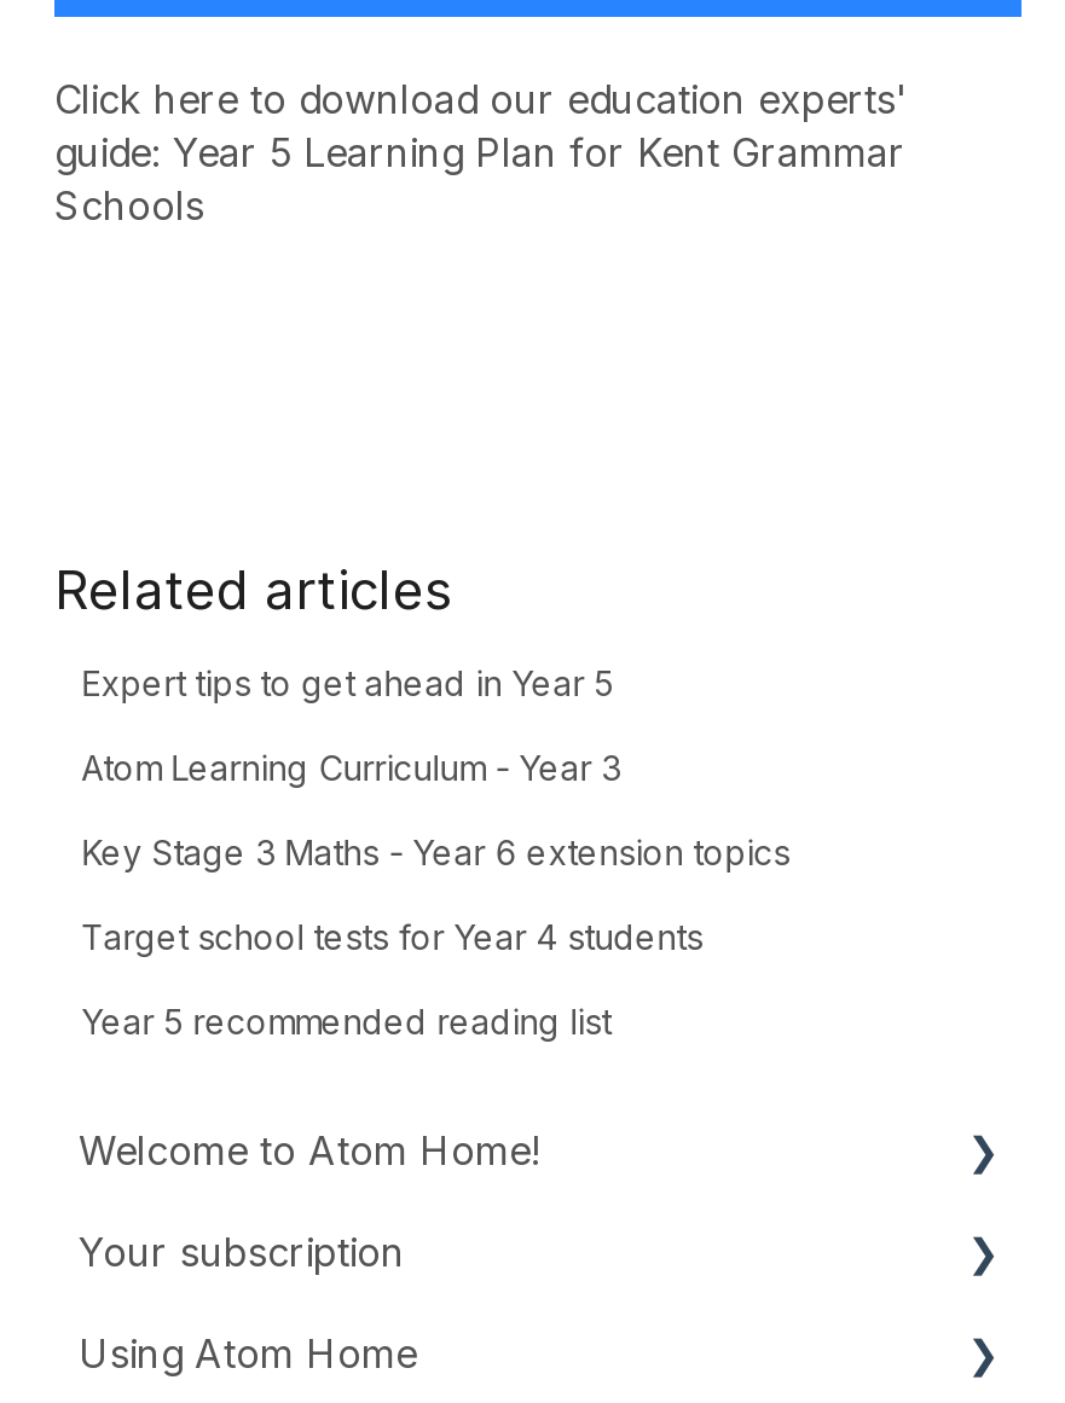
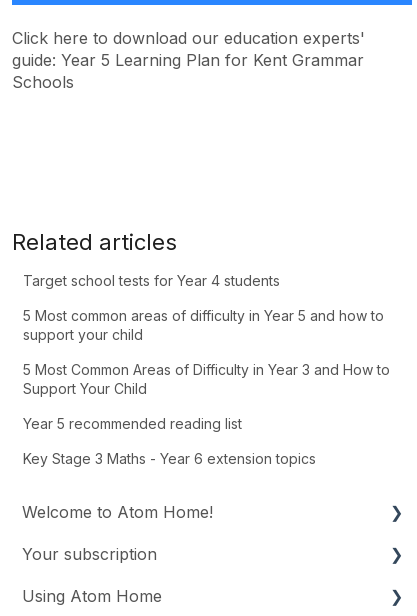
[81,663,621,788] Expert tips to get ahead in Year 5 | Atom Learning Curriculum - Year 3 -> none
moved [81,832,790,873] -> [23,450,316,467]: Key Stage 3 Maths - Year 6 extension topics
moved [81,916,703,958] -> [23,272,280,289]: Target school tests for Year 4 students
none -> [23,307,390,397] 5 Most common areas of difficulty in Year 5 and how to | support your child | 5 Most Common Areas of Difficulty in Year 3 and How to | Support Your Child

